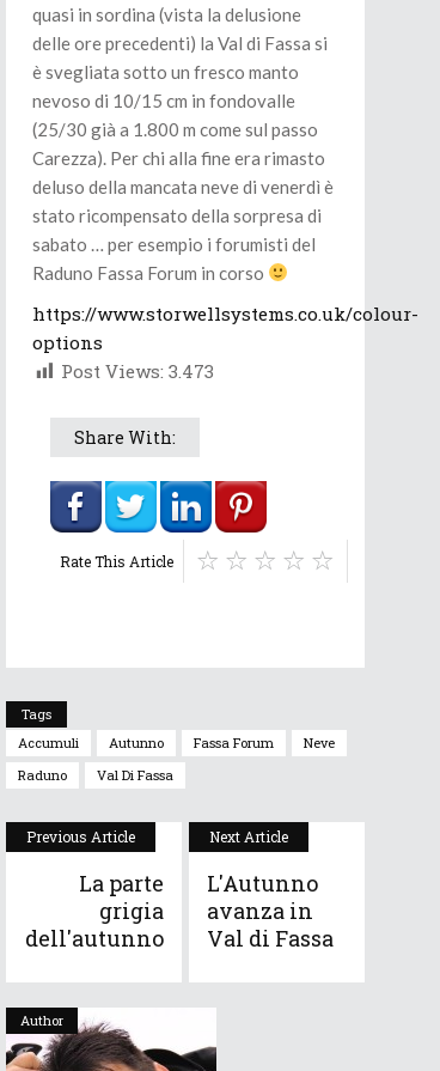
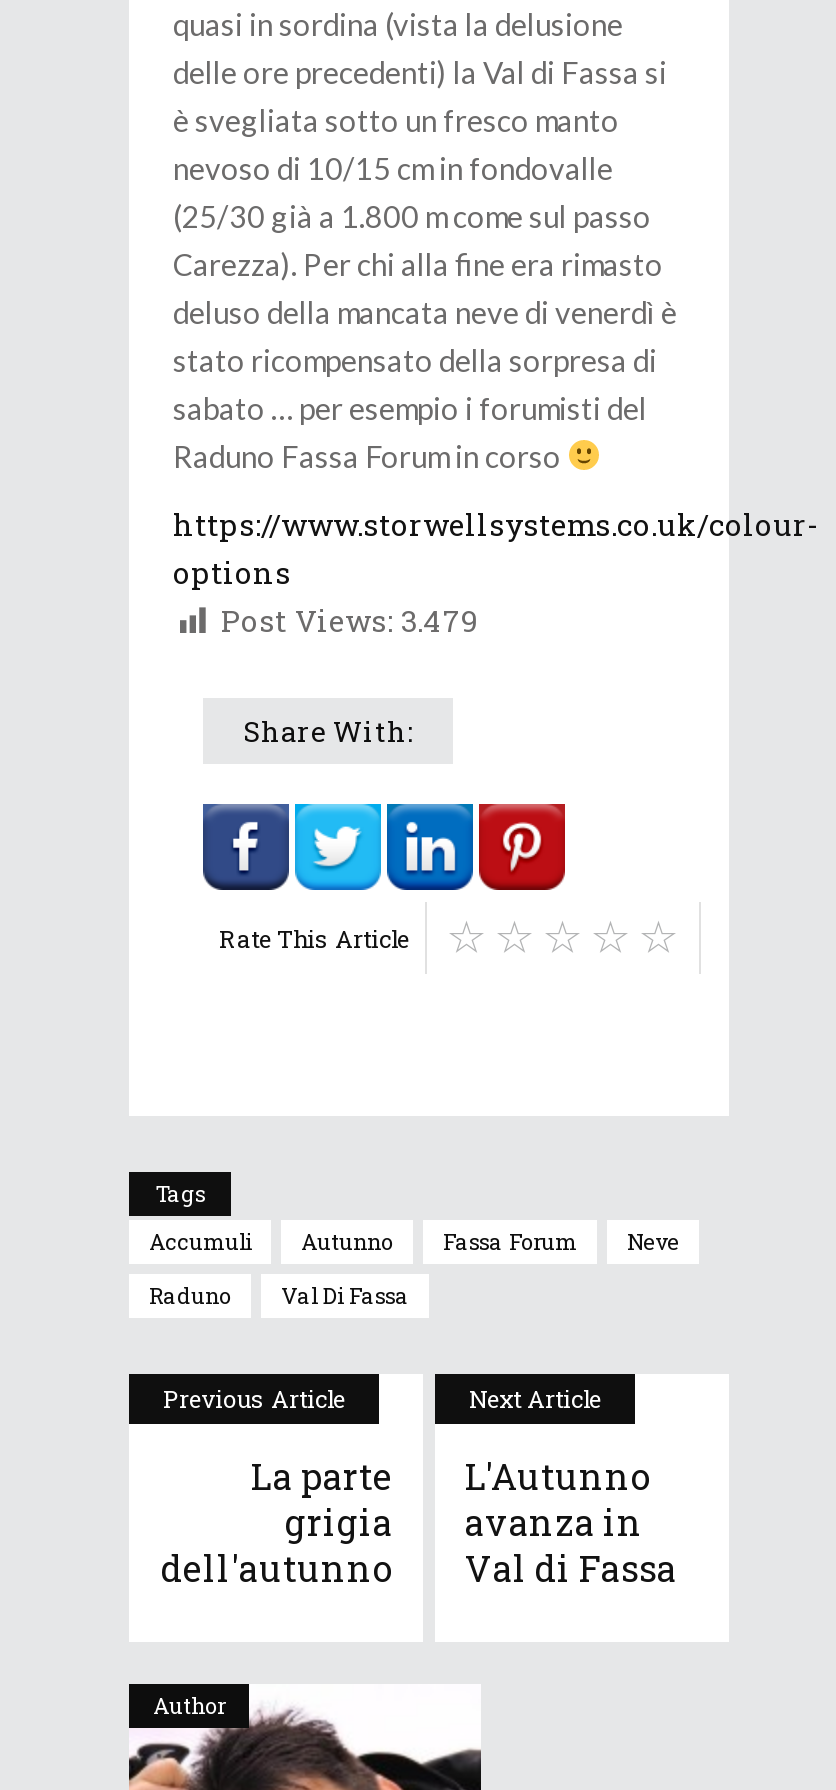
[61,359,214,383] Post Views: 3.473 -> [221,600,477,640] Post Views: 3.479

